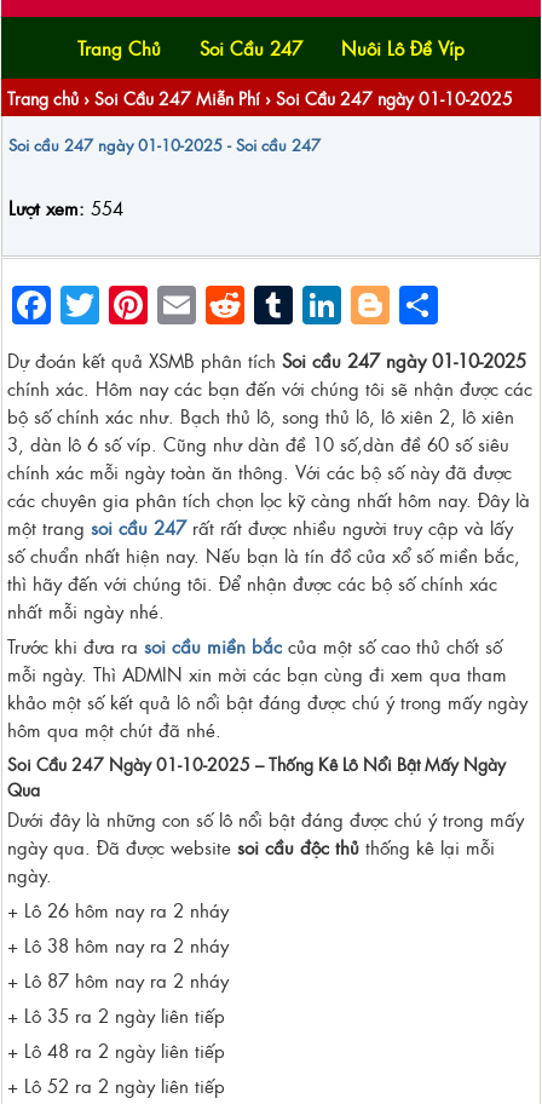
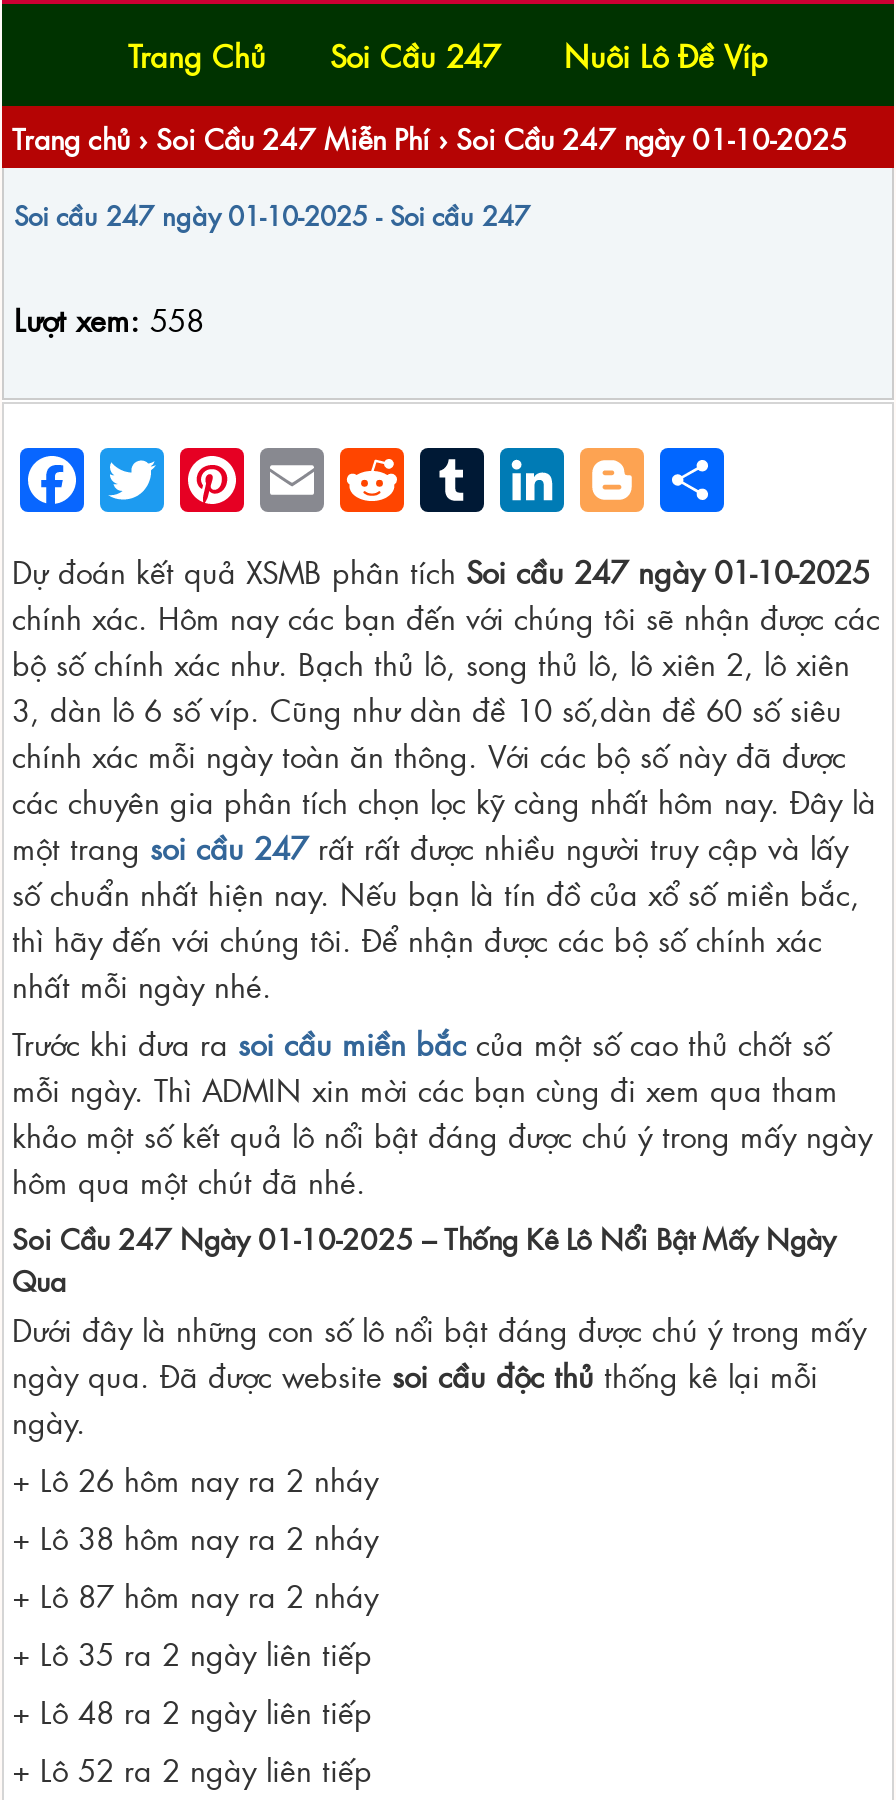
[8,194,123,222] Lượt xem: 554 -> [14,297,204,343] Lượt xem: 558

